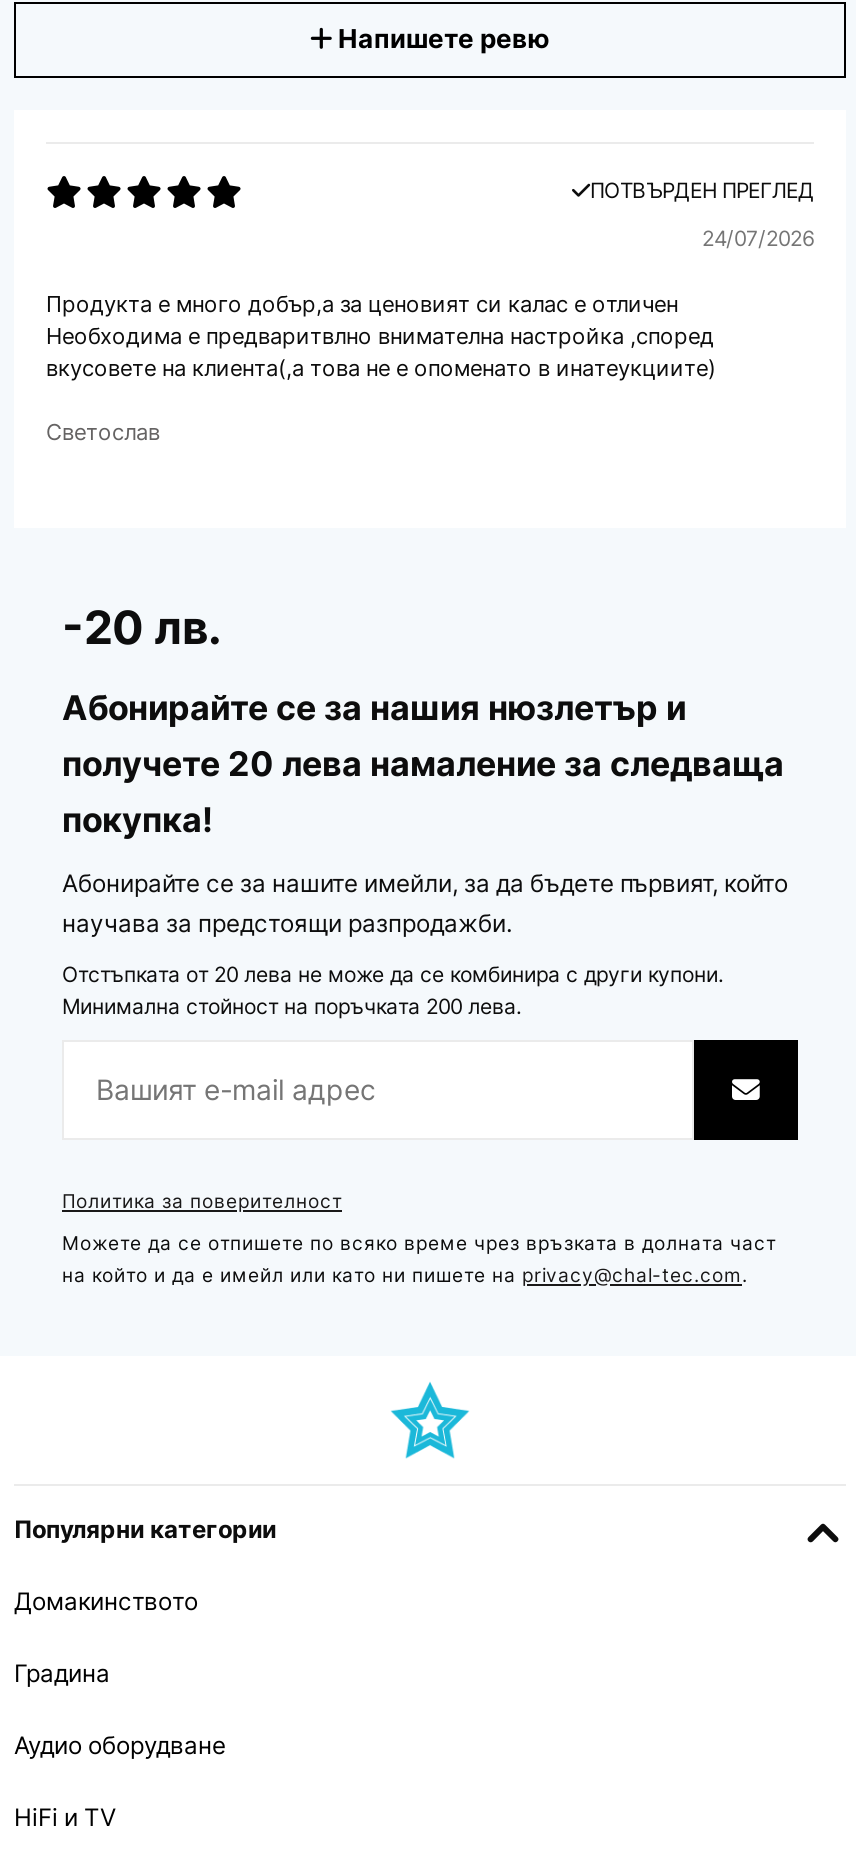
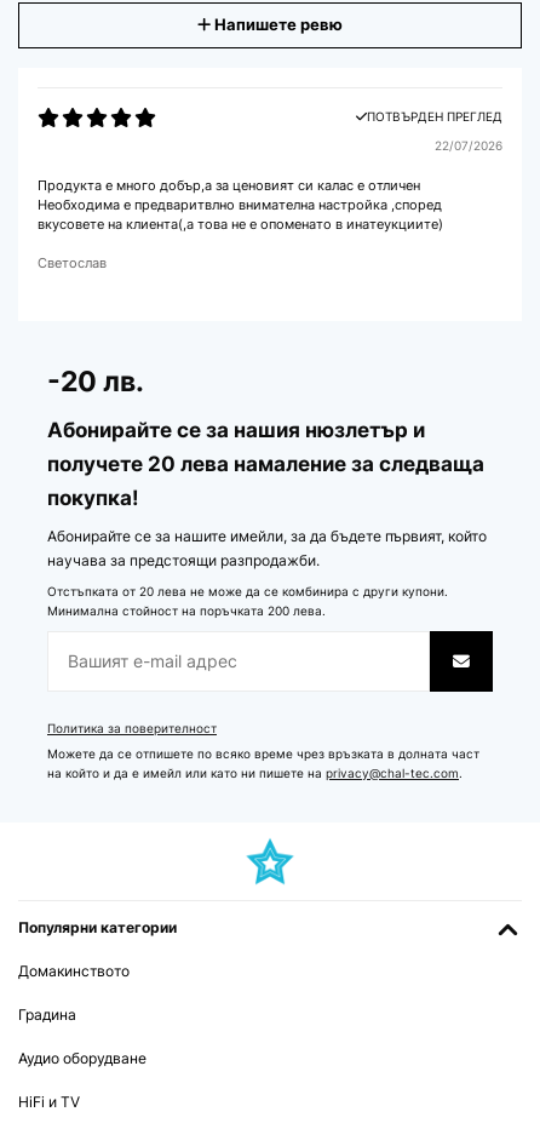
[702,227,814,253] 24/07/2026 -> [435,139,502,154] 22/07/2026

